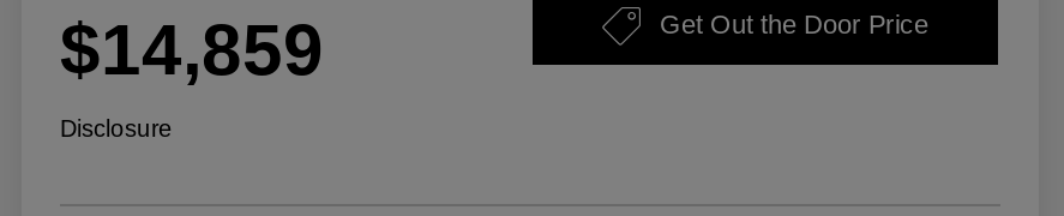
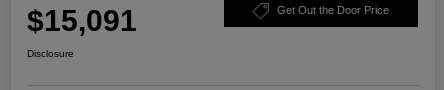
[60,9,324,88] $14,859 -> [27,4,137,37] $15,091

